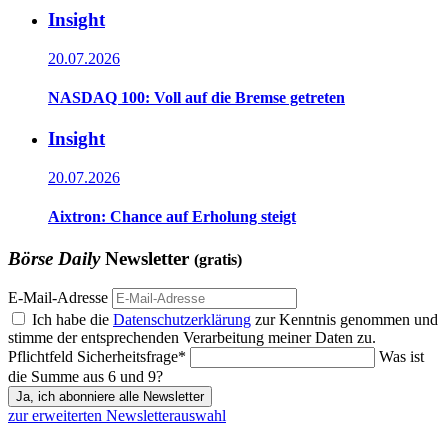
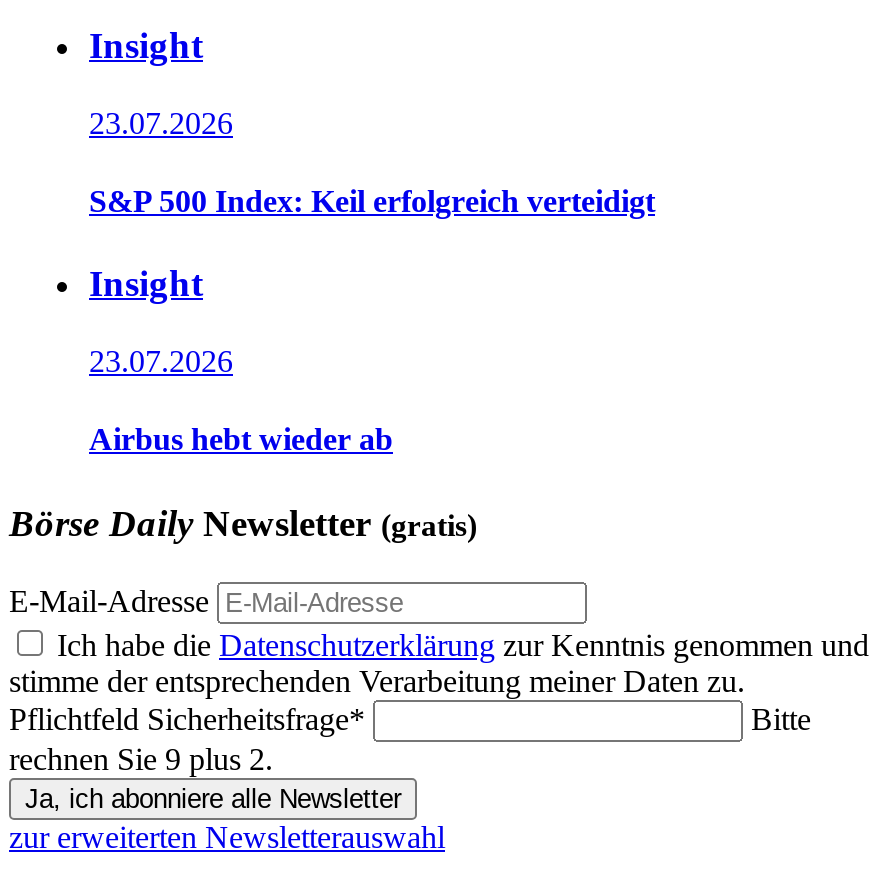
[48,50,120,67] 20.07.2026 -> [89,106,233,140] 23.07.2026
[48,89,345,106] NASDAQ 100: Voll auf die Bremse getreten -> [89,184,655,218] S&P 500 Index: Keil erfolgreich verteidigt
[48,169,120,186] 20.07.2026 -> [89,344,233,378] 23.07.2026
[48,208,296,225] Aixtron: Chance auf Erholung steigt -> [89,423,393,457] Airbus hebt wieder ab
[8,348,424,385] Was ist | die Summe aus 6 und 9? -> [9,703,811,777] Bitte | rechnen Sie 9 plus 2.

